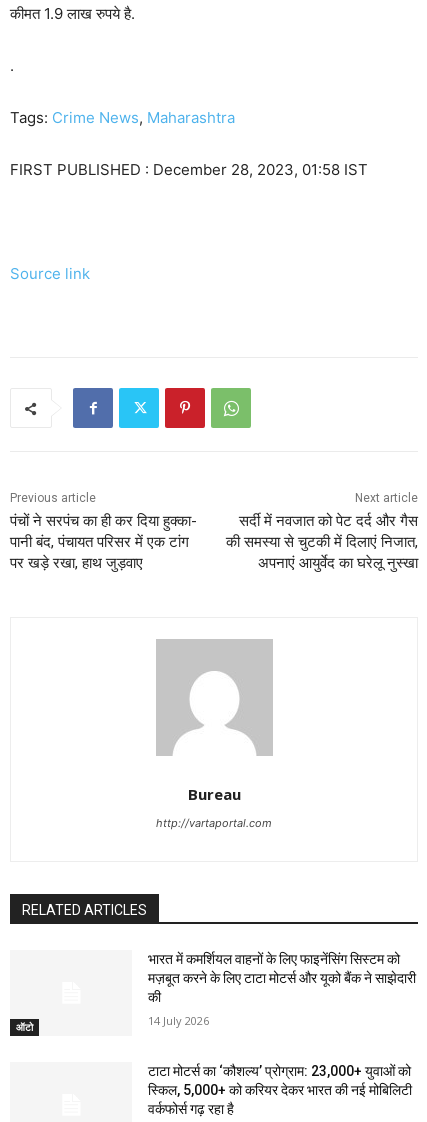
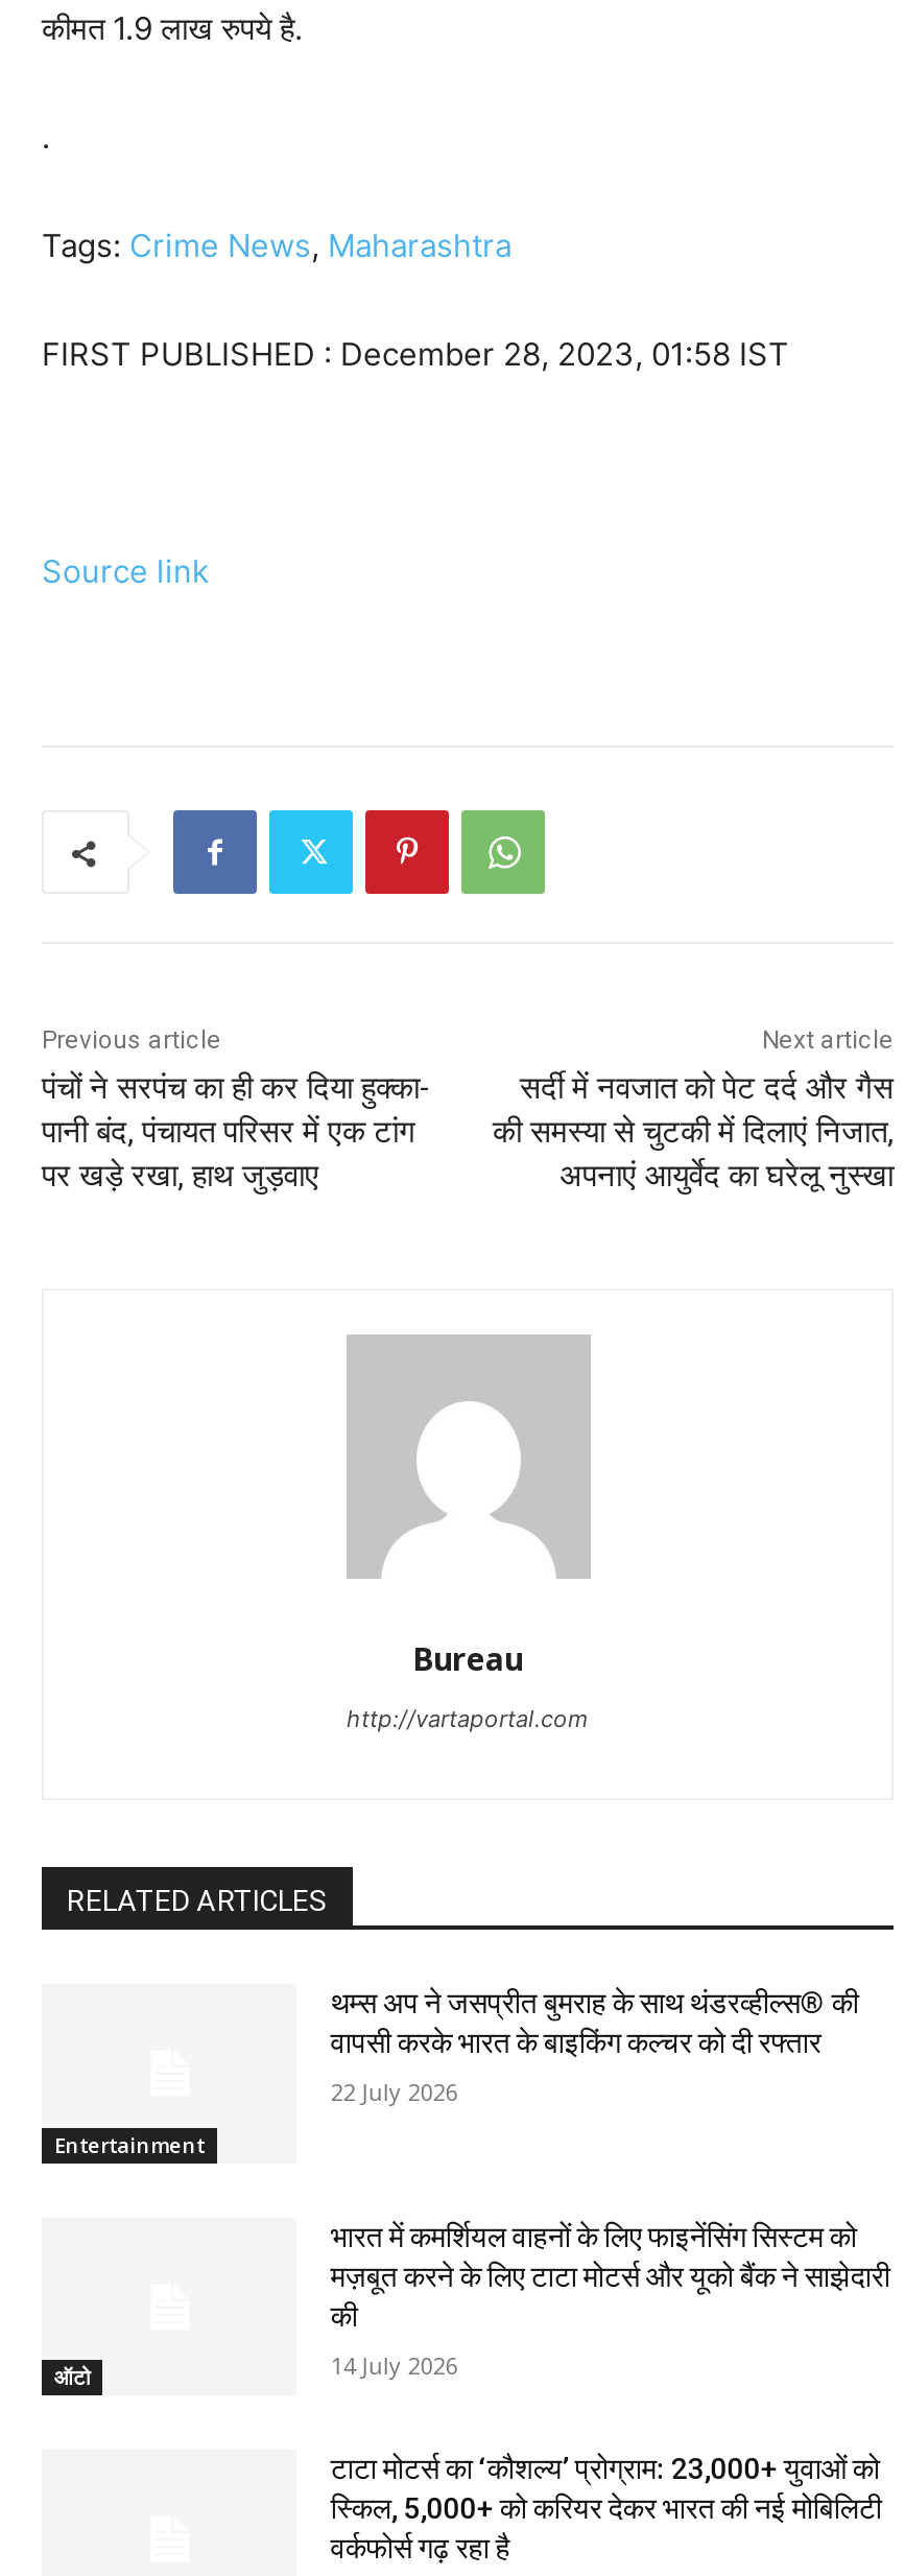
none -> [54,2130,205,2159] Entertainment
none -> [331,1986,859,2107] थम्स अप ने जसप्रीत बुमराह के साथ थंडरव्‍हील्‍स® की | वापसी करके भारत के बाइकिंग कल्चर को दी रफ्तार | 22 July 2026

